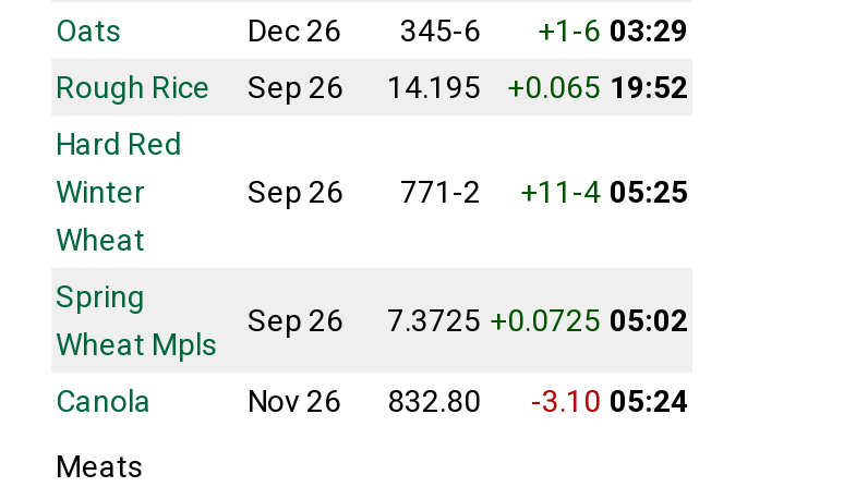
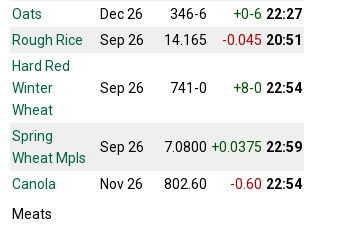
[400,14,481,49] 345-6 -> [170,6,207,22] 346-6
[538,14,688,49] +1-6 03:29 -> [233,6,302,22] +0-6 22:27
[387,70,481,105] 14.195 -> [164,32,207,48] 14.165
[507,70,688,105] +0.065 19:52 -> [222,32,302,48] -0.045 20:51
[400,175,481,210] 771-2 -> [170,80,207,96] 741-0
[520,175,688,210] +11-4 05:25 -> [233,80,302,96] +8-0 22:54
[248,304,688,338] Sep 26 7.3725 +0.0725 05:02 -> [100,139,302,155] Sep 26 7.0800 +0.0375 22:59
[387,384,481,419] 832.80 -> [164,176,207,192] 802.60
[531,384,688,419] -3.10 05:24 -> [230,176,302,192] -0.60 22:54

